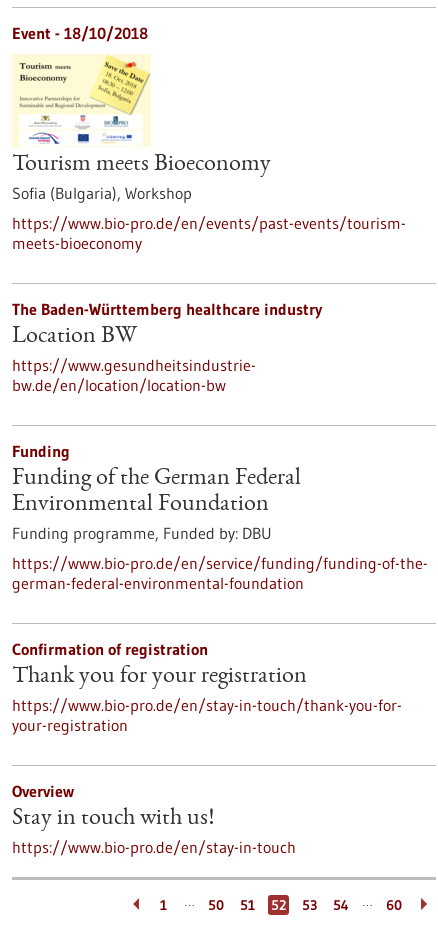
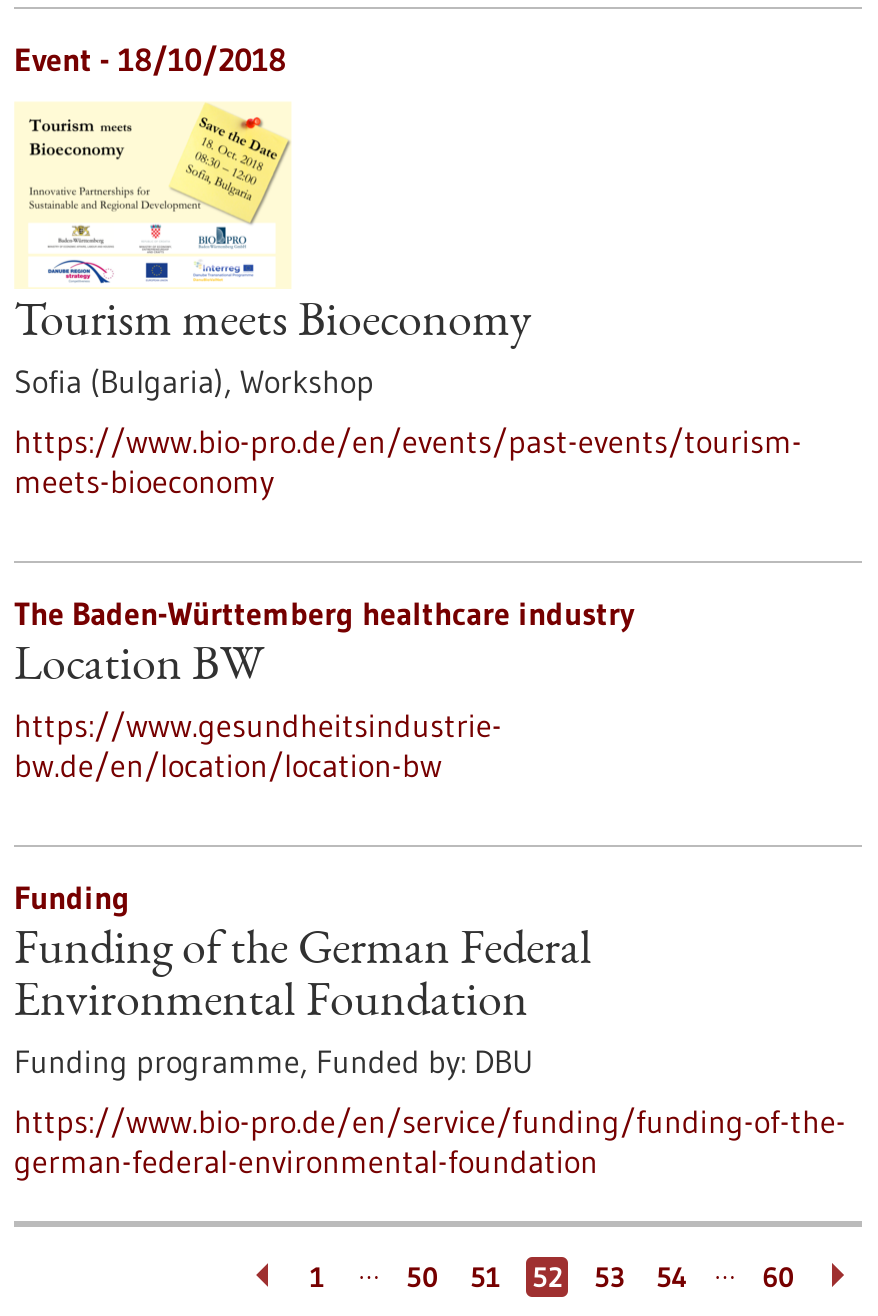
[12,639,402,857] Confirmation of registration | Thank you for your registration | https://www.bio-pro.de/en/stay-in-touch/thank-you-for- | your-registration | Overview | Stay in touch with us! | https://www.bio-pro.de/en/stay-in-touch -> none

